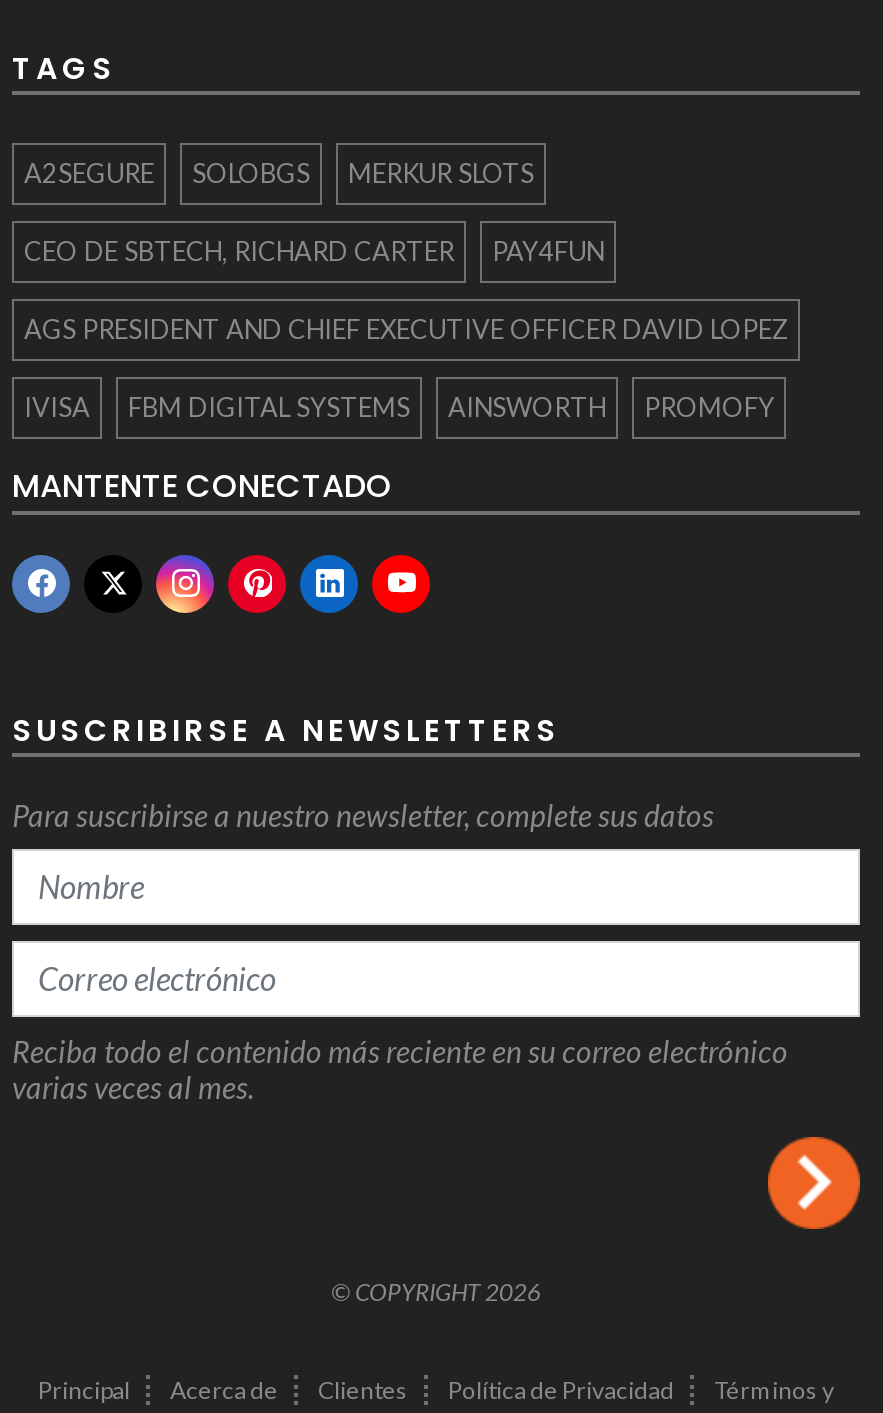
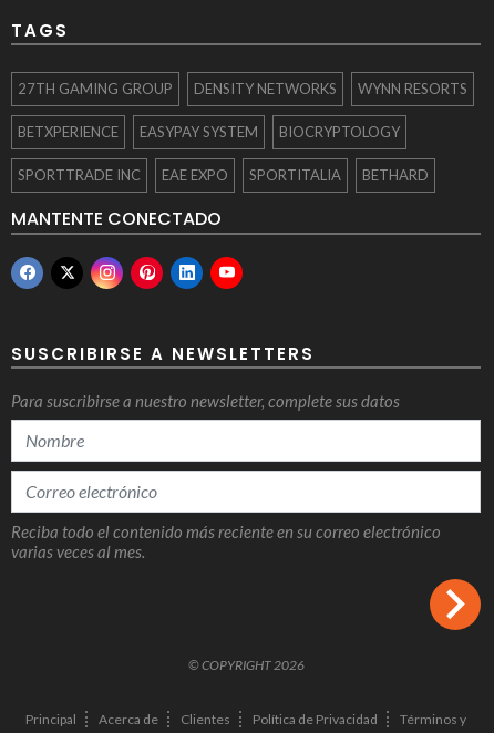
[24,157,788,423] A2SEGURE | SOLOBGS | MERKUR SLOTS | CEO DE SBTECH, RICHARD CARTER | PAY4FUN | AGS PRESIDENT AND CHIEF EXECUTIVE OFFICER DAVID LOPEZ | IVISA | FBM DIGITAL SYSTEMS | AINSWORTH | PROMOFY -> [18,80,467,184] 27TH GAMING GROUP | DENSITY NETWORKS | WYNN RESORTS | BETXPERIENCE | EASYPAY SYSTEM | BIOCRYPTOLOGY | SPORTTRADE INC | EAE EXPO | SPORTITALIA | BETHARD

